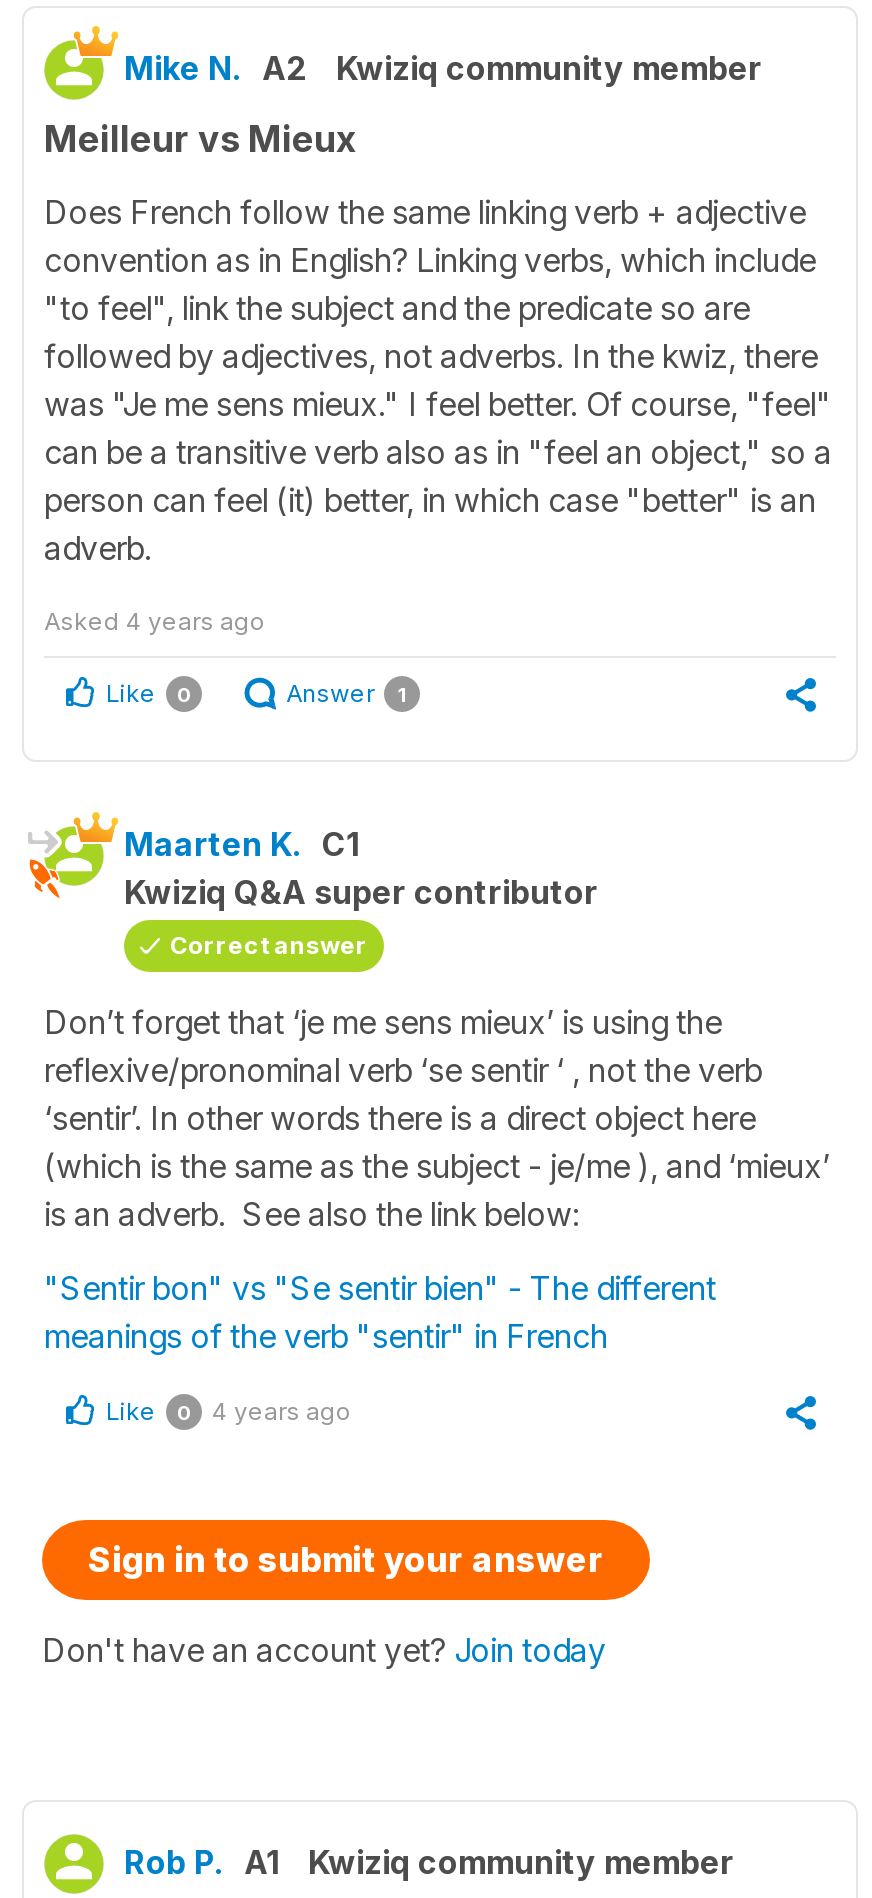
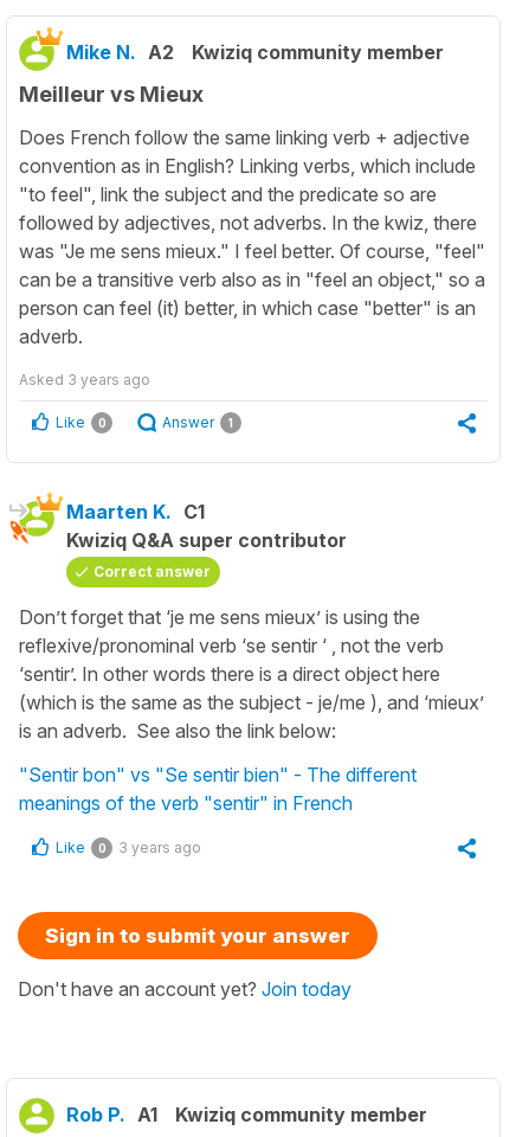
[44,607,266,637] Asked 4 years ago -> [19,371,150,389] Asked 3 years ago
[106,1397,352,1427] Like 0 4 years ago -> [56,839,201,857] Like 0 3 years ago

